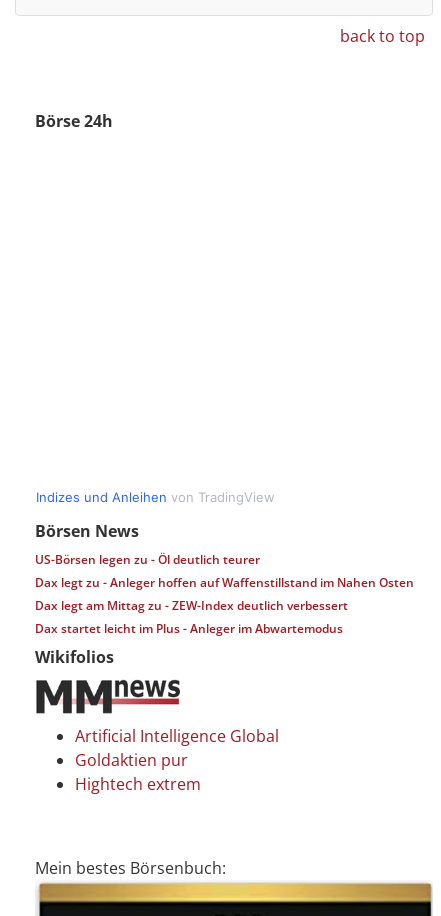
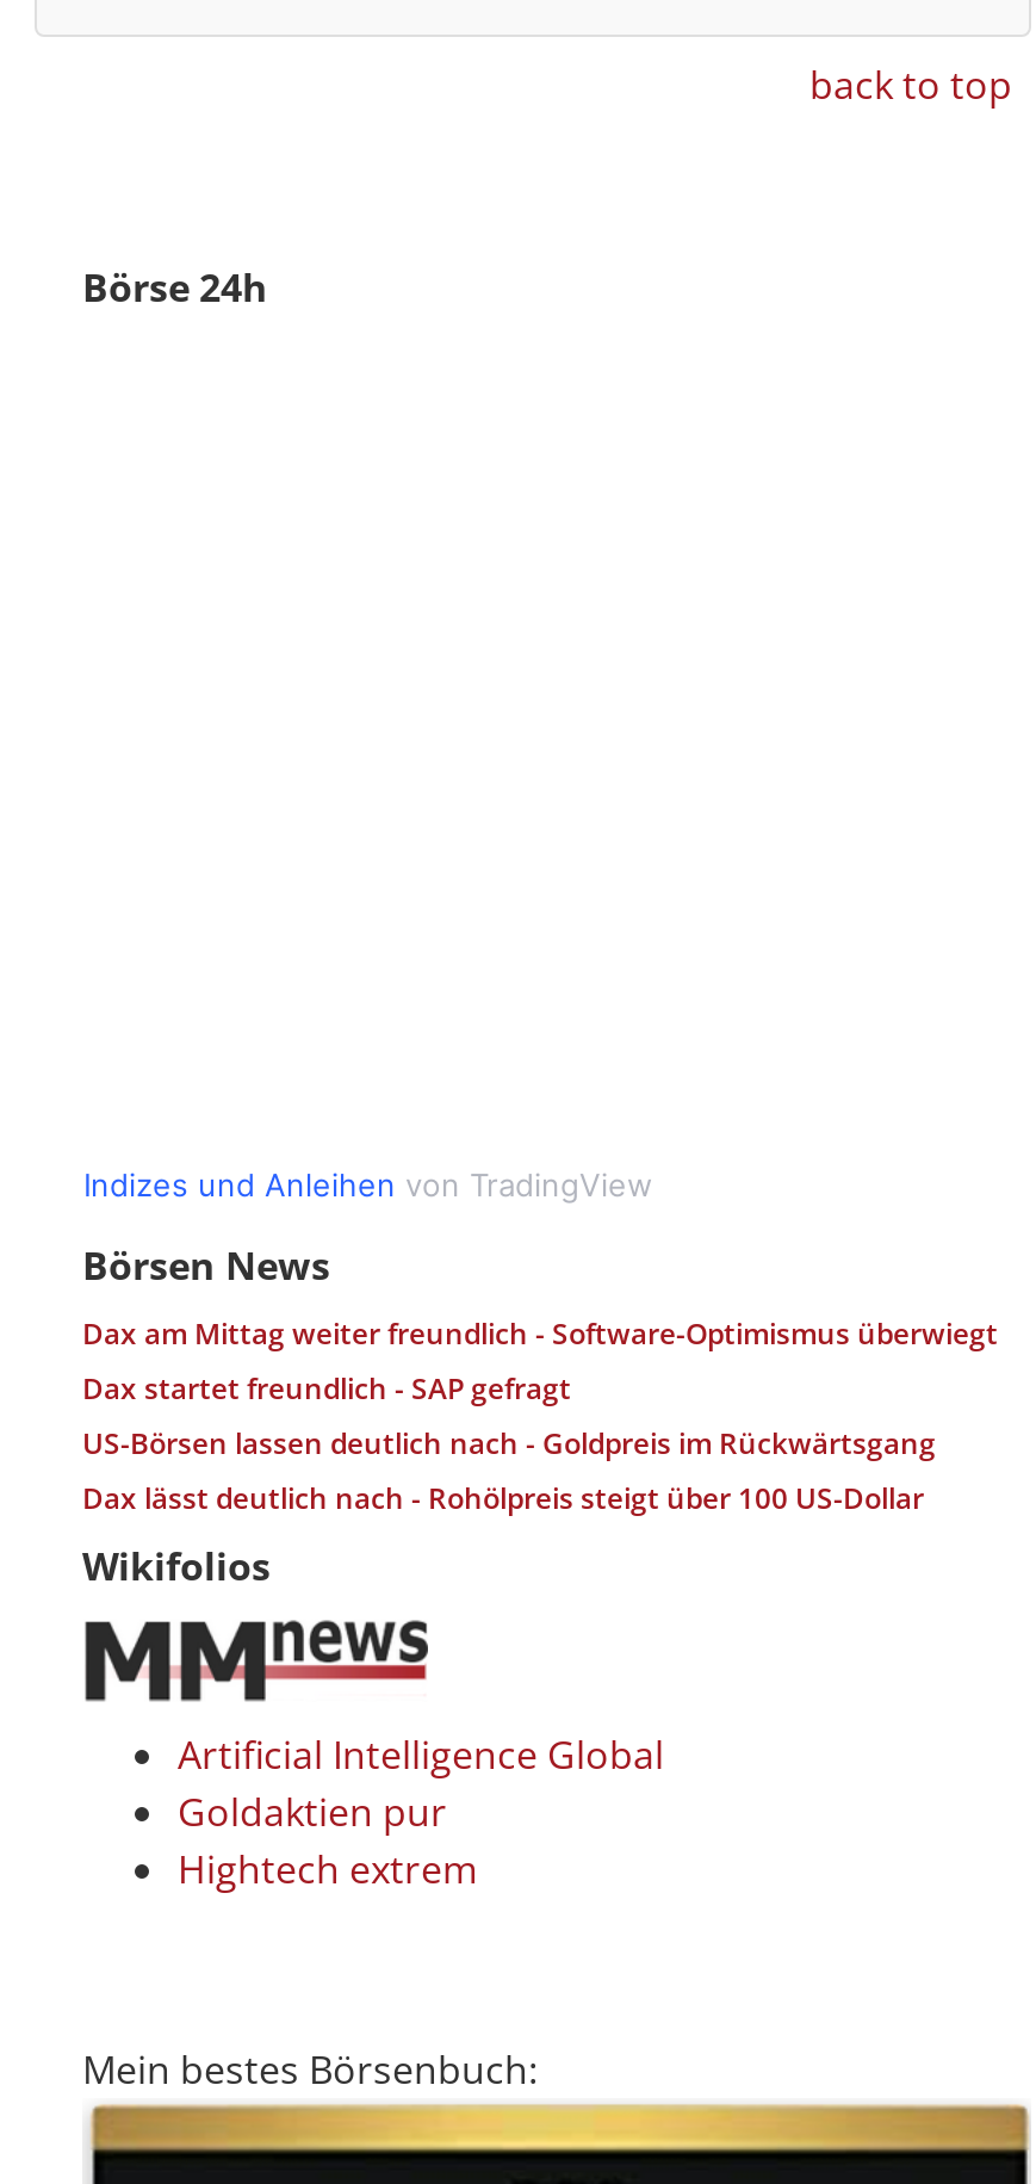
[35,551,414,637] US-Börsen legen zu - Öl deutlich teurer | Dax legt zu - Anleger hoffen auf Waffenstillstand im Nahen Osten | Dax legt am Mittag zu - ZEW-Index deutlich verbessert | Dax startet leicht im Plus - Anleger im Abwartemodus -> [82,1313,998,1518] Dax am Mittag weiter freundlich - Software-Optimismus überwiegt | Dax startet freundlich - SAP gefragt | US-Börsen lassen deutlich nach - Goldpreis im Rückwärtsgang | Dax lässt deutlich nach - Rohölpreis steigt über 100 US-Dollar

